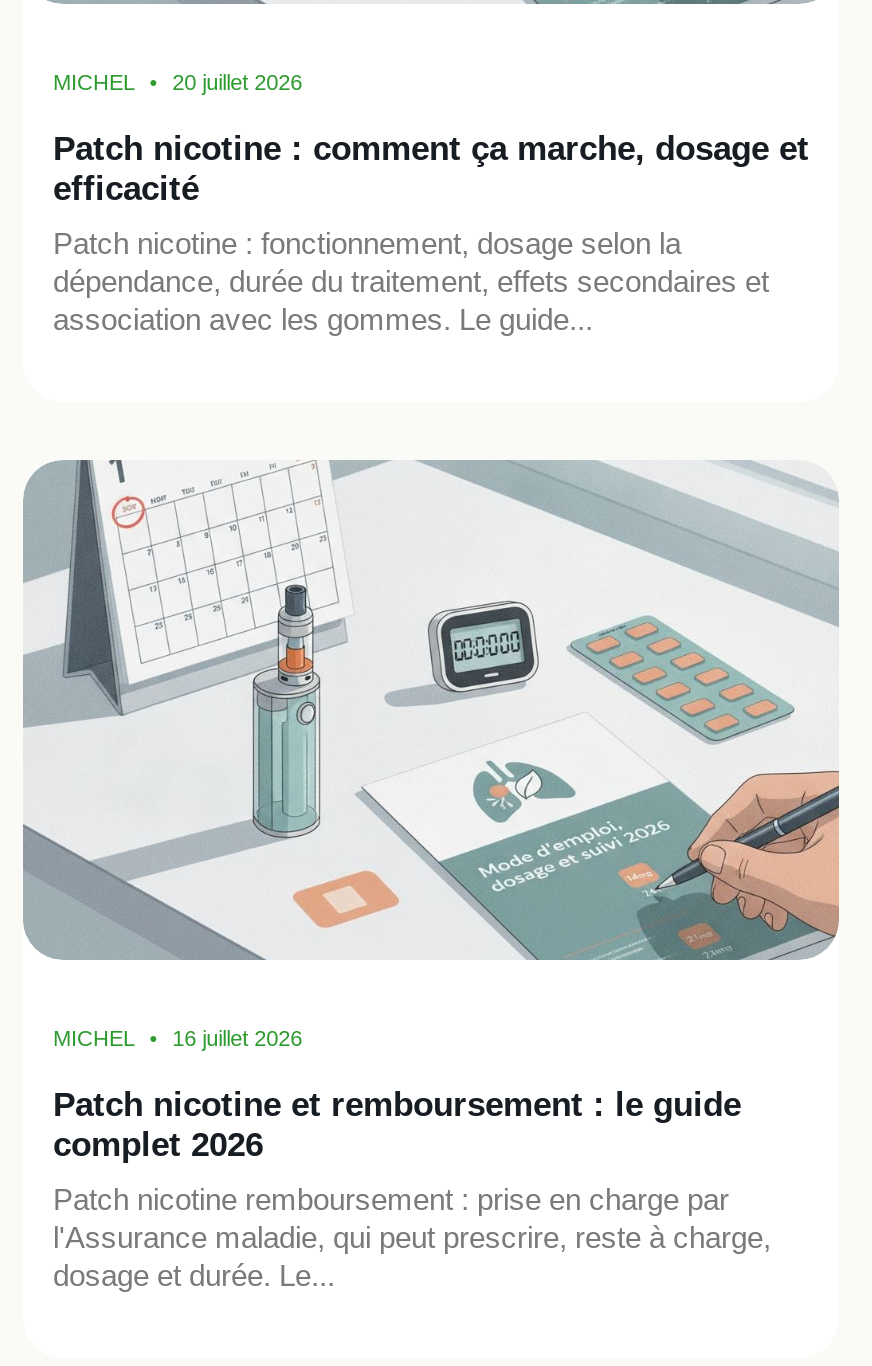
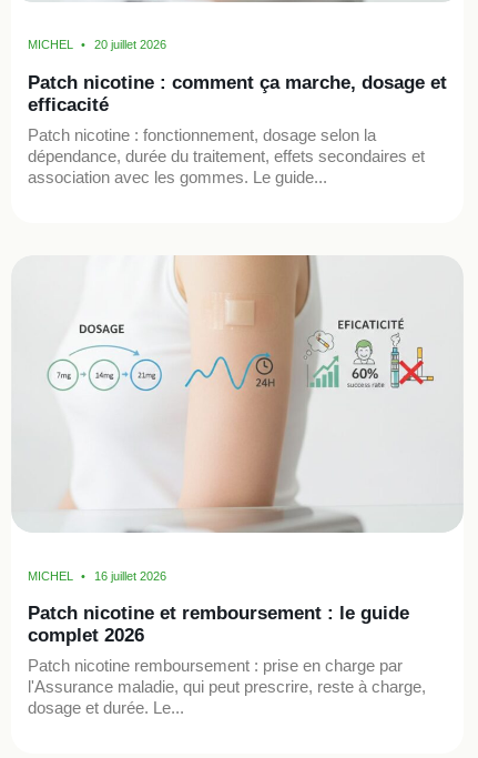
[23,458,841,962] [image] -> [12,254,464,534] [image]

